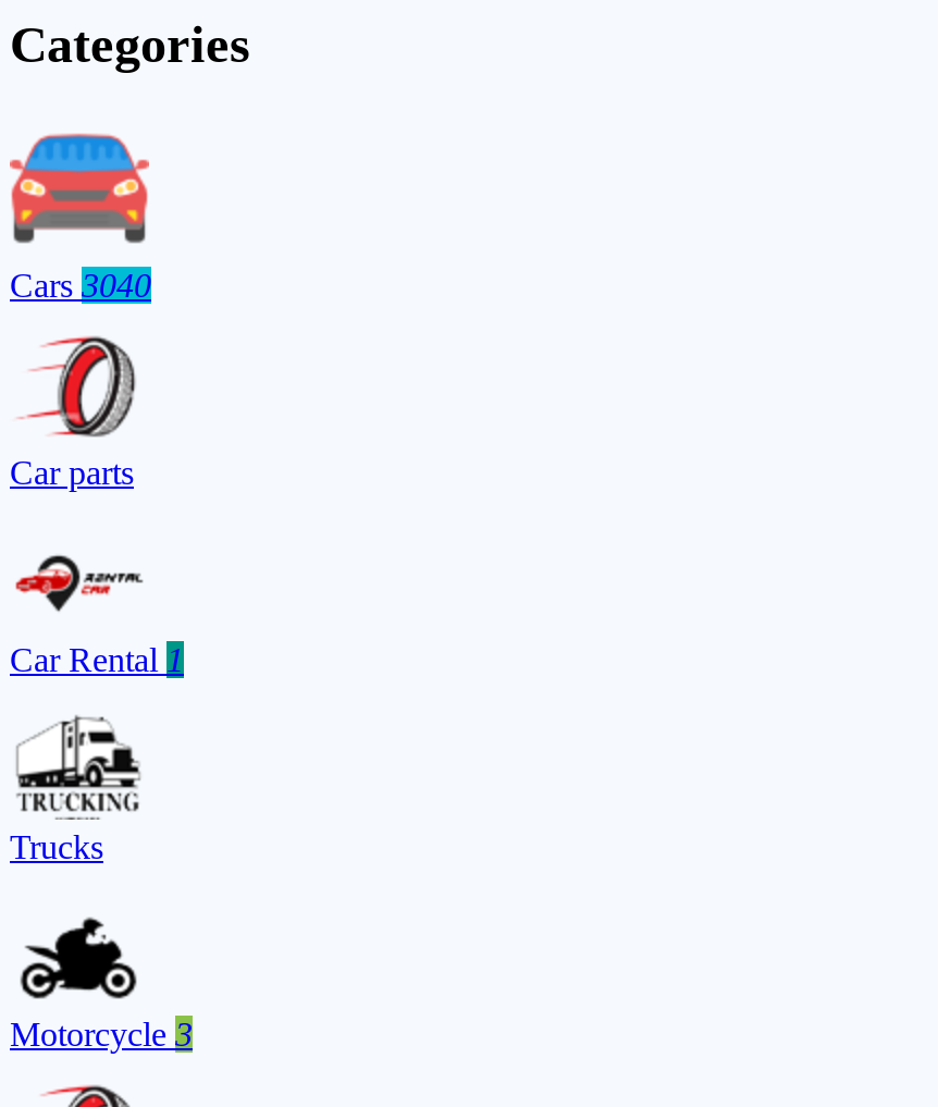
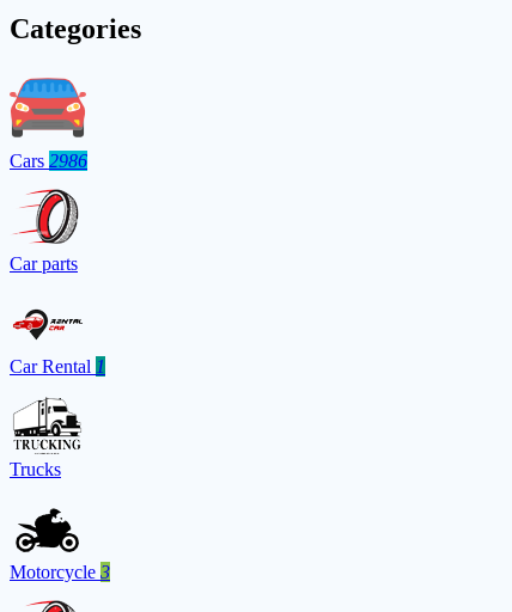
[10,266,151,303] Cars 3040 -> [10,150,87,171] Cars 2986

